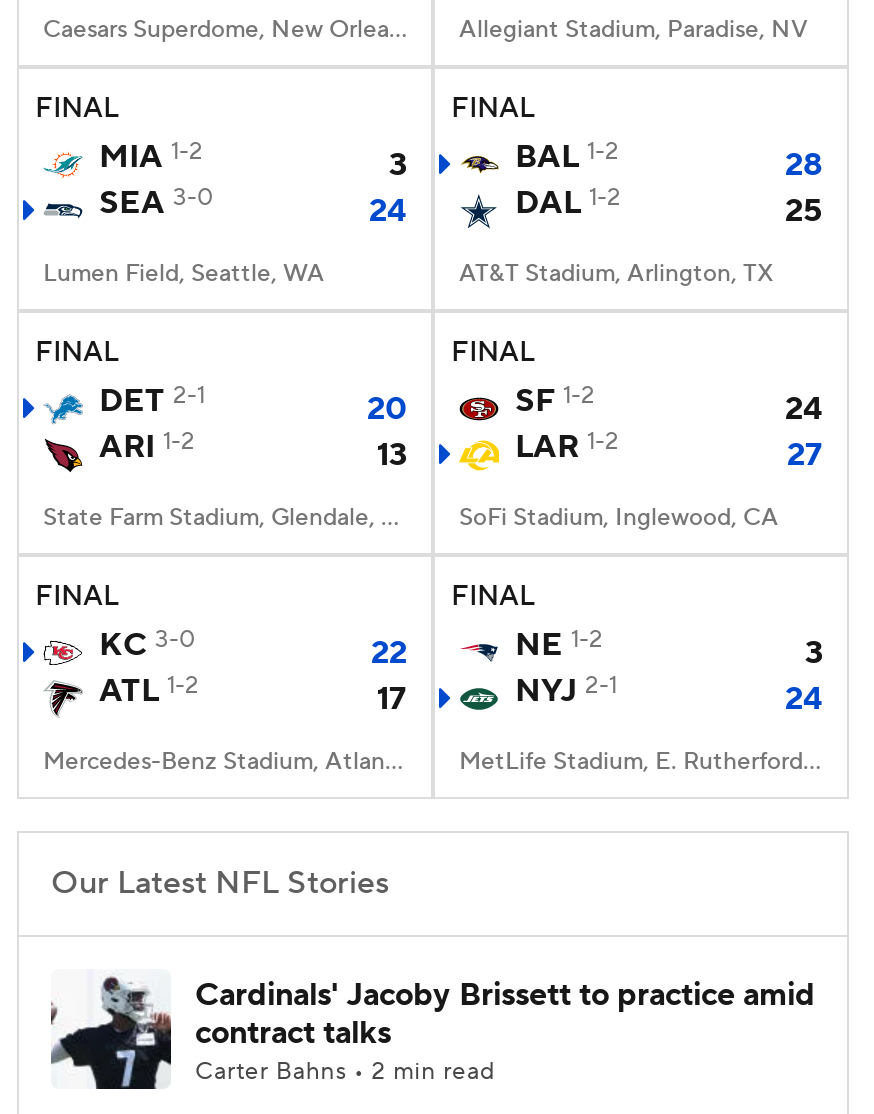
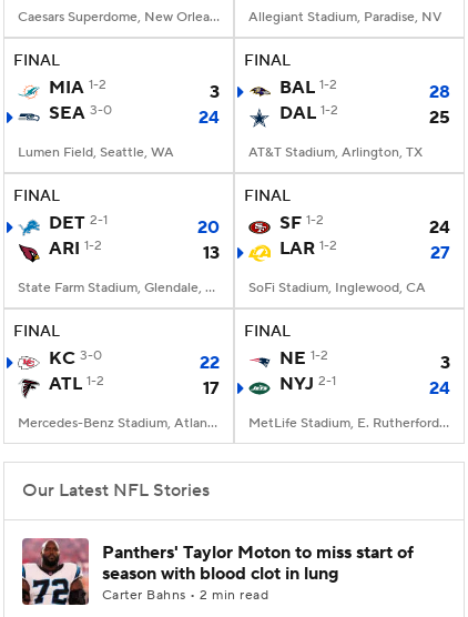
[49,969,815,1091] [image] | Cardinals' Jacoby Brissett to practice amid | contract talks -> [21,537,414,606] [image] | Panthers' Taylor Moton to miss start of | season with blood clot in lung

